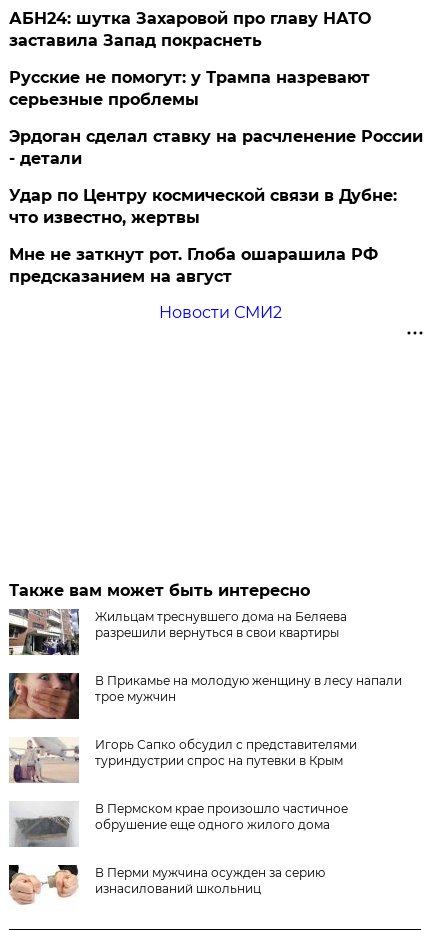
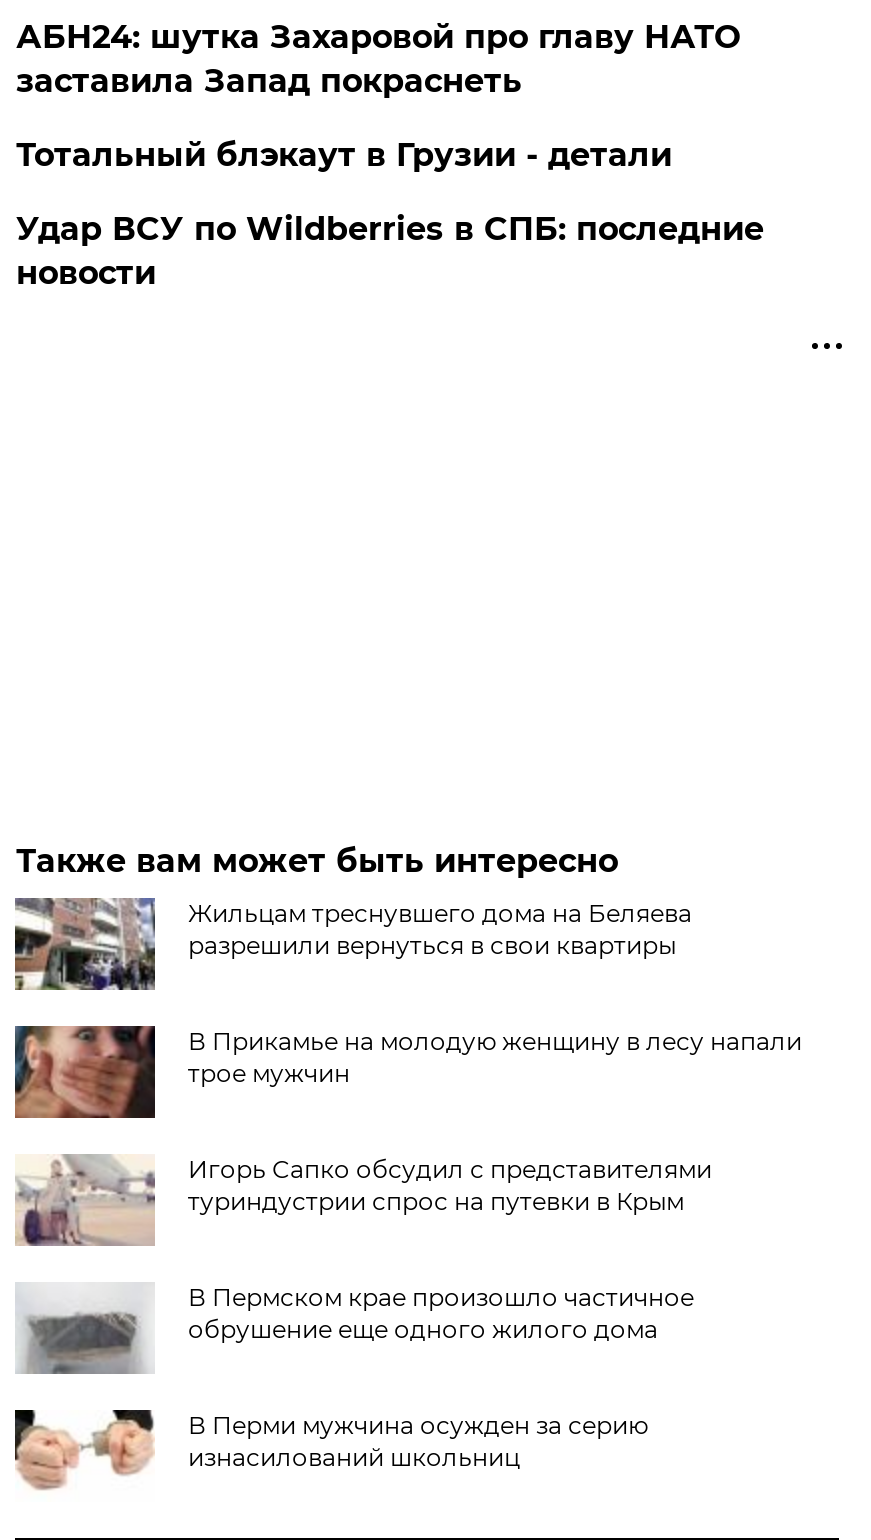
[9,68,423,322] Русские не помогут: у Трампа назревают | серьезные проблемы | Эрдоган сделал ставку на расчленение России | - детали | Удар по Центру космической связи в Дубне: | что известно, жертвы | Мне не заткнут рот. Глоба ошарашила РФ | предсказанием на август | Новости СМИ2 -> [16,136,764,292] Тотальный блэкаут в Грузии - детали | Удар ВСУ по Wildberries в СПБ: последние | новости

